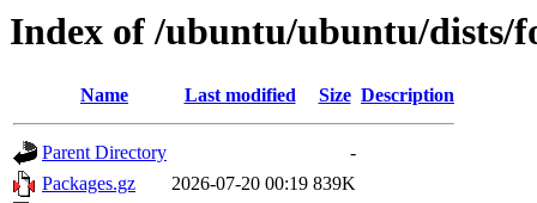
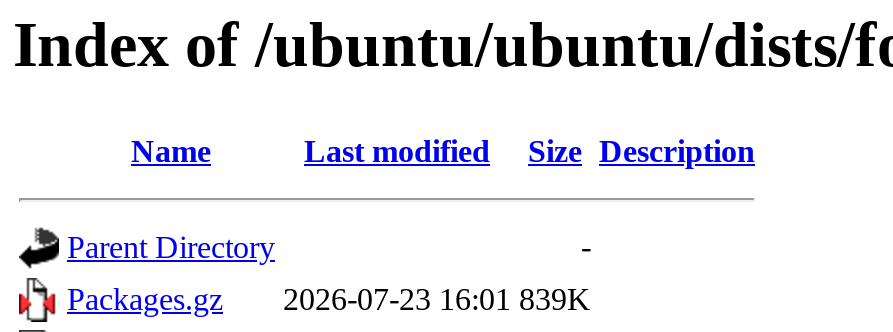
[42,174,356,194] Packages.gz 2026-07-20 00:19 839K -> [67,283,591,317] Packages.gz 2026-07-23 16:01 839K

